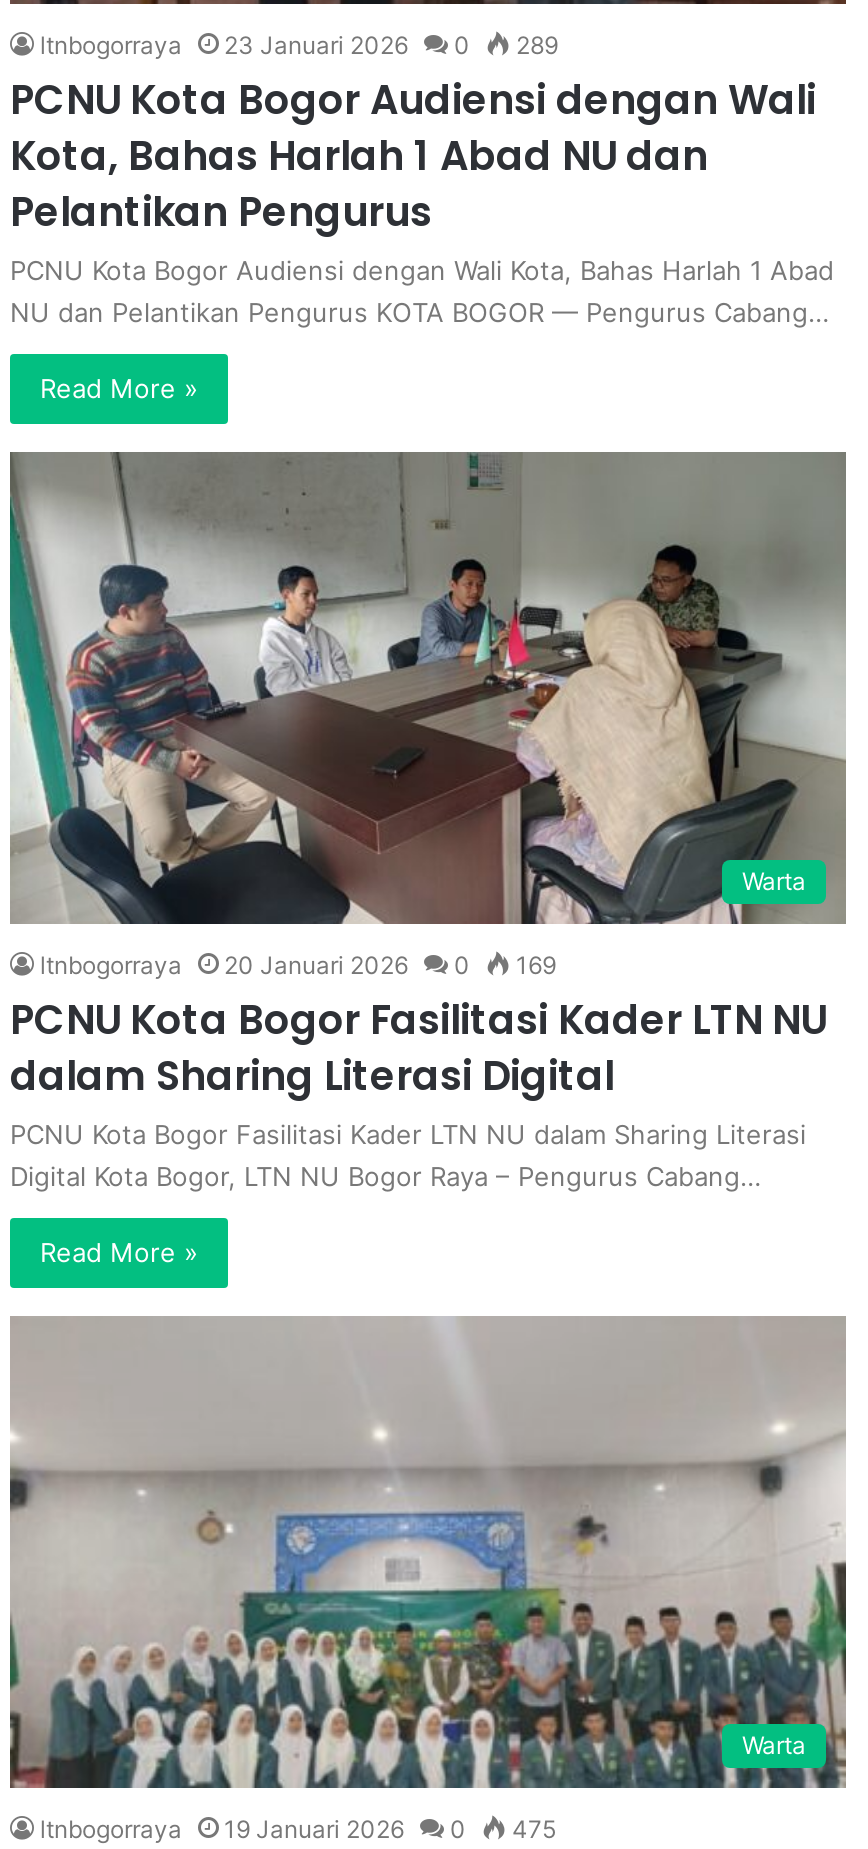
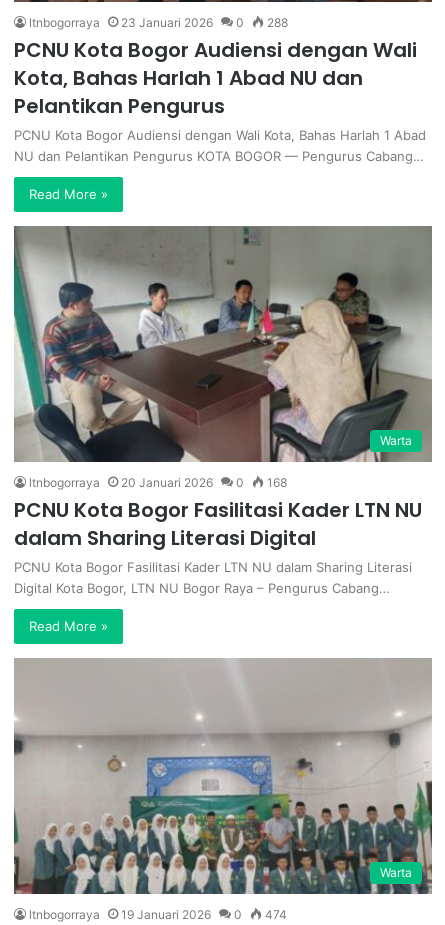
[40,31,558,61] ltnbogorraya 23 Januari 2026 0 289 -> [29,15,288,30] ltnbogorraya 23 Januari 2026 0 288
[40,950,556,980] ltnbogorraya 20 Januari 2026 0 169 -> [29,475,287,490] ltnbogorraya 20 Januari 2026 0 168
[40,1813,556,1843] ltnbogorraya 19 Januari 2026 0 475 -> [29,907,287,922] ltnbogorraya 19 Januari 2026 0 474

